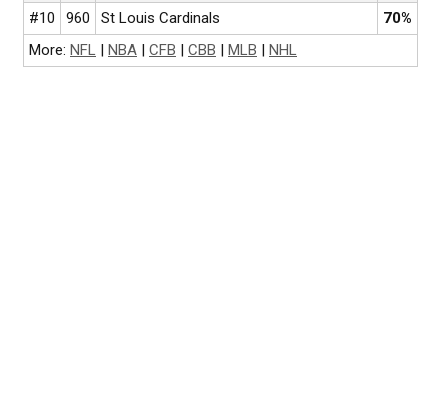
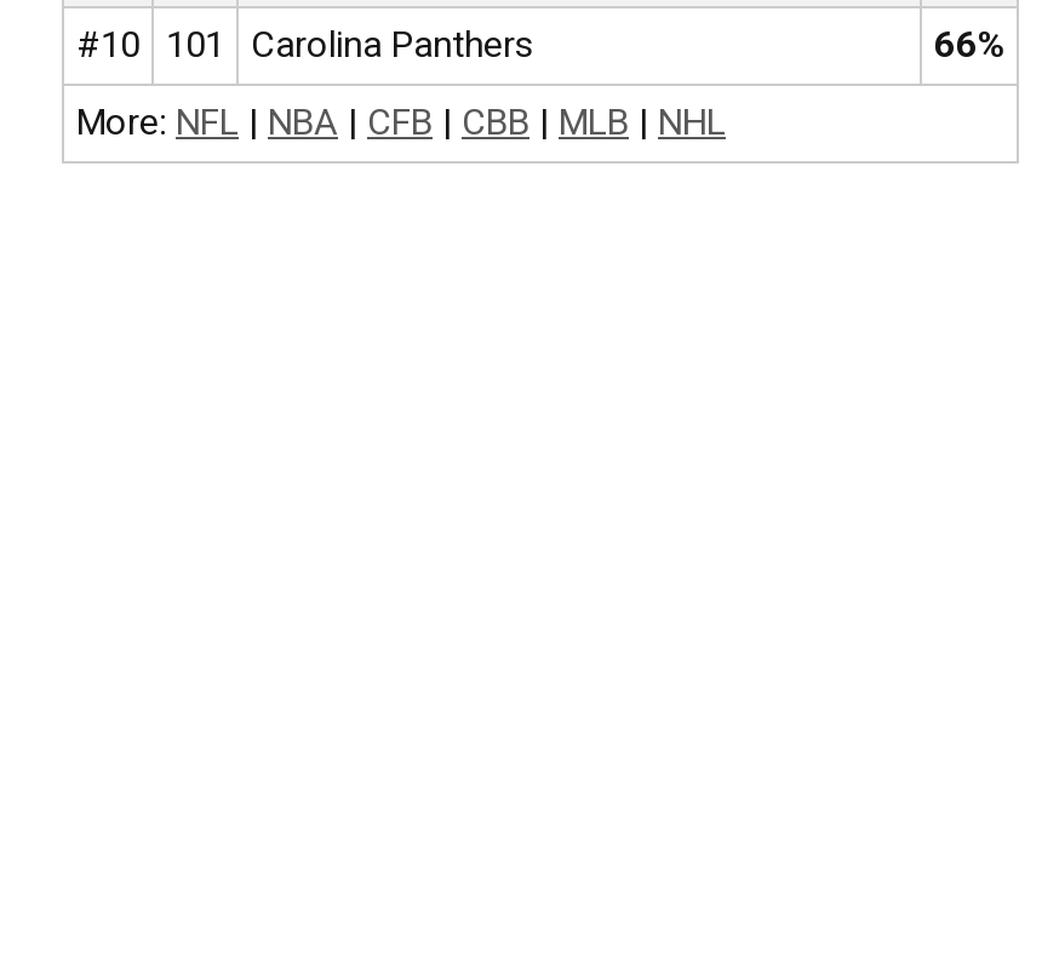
[66,9,412,27] 960 | St Louis Cardinals | 70% -> [166,23,1004,67] 101 | Carolina Panthers | 66%

